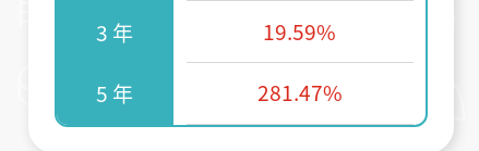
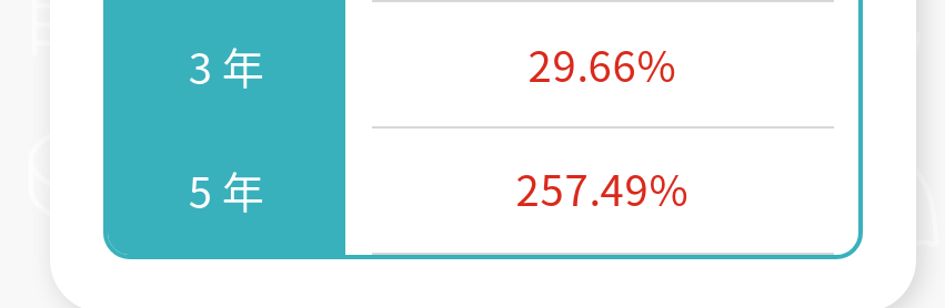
[263,16,336,46] 19.59% -> [528,33,677,95] 29.66%
[257,78,342,108] 281.47% -> [516,158,689,220] 257.49%

